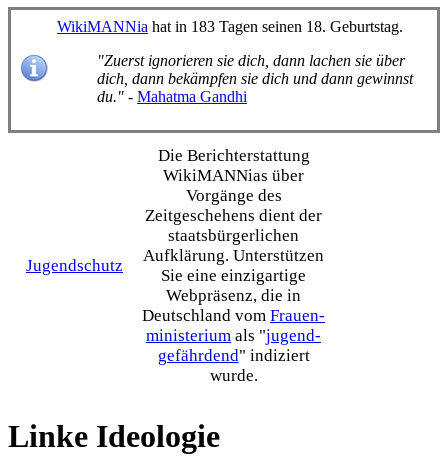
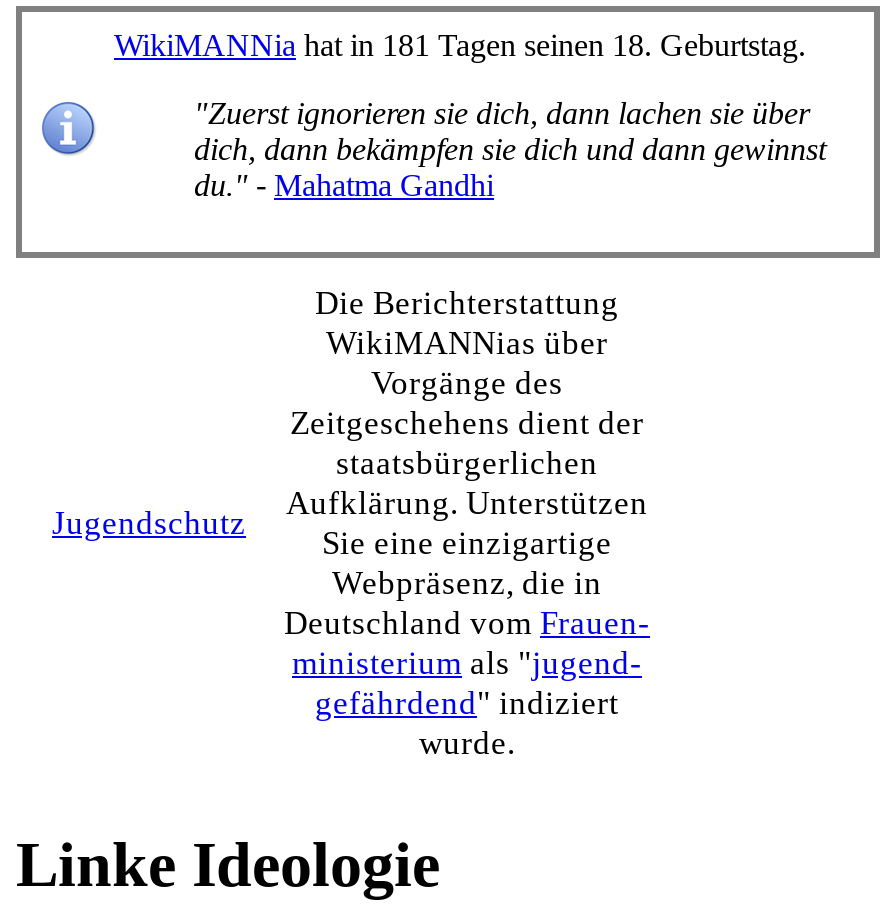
[57,18,403,35] WikiMANNia hat in 183 Tagen seinen 18. Geburtstag. -> [114,28,806,62] WikiMANNia hat in 181 Tagen seinen 18. Geburtstag.

